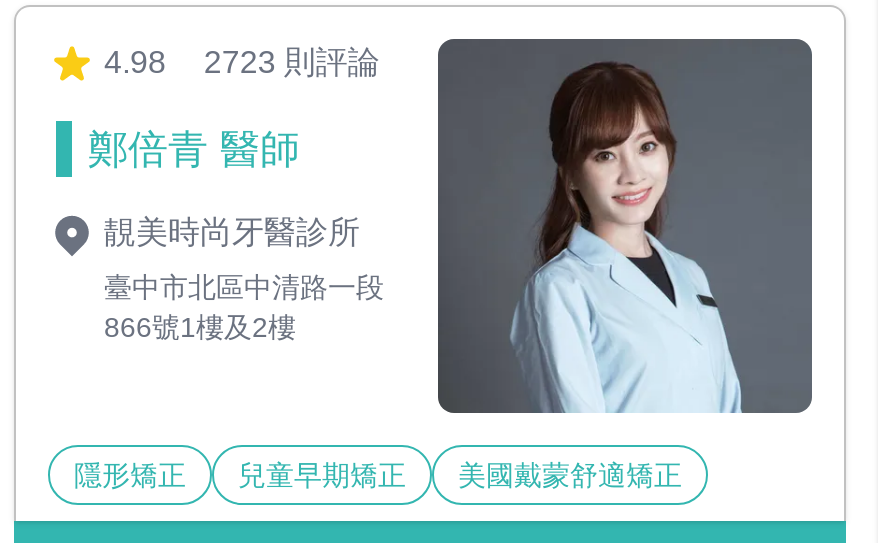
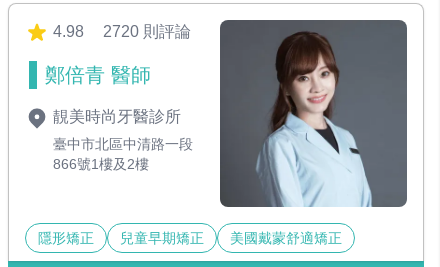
[96,46,380,80] 4.98 2723 則評論 -> [49,23,191,40] 4.98 2720 則評論

